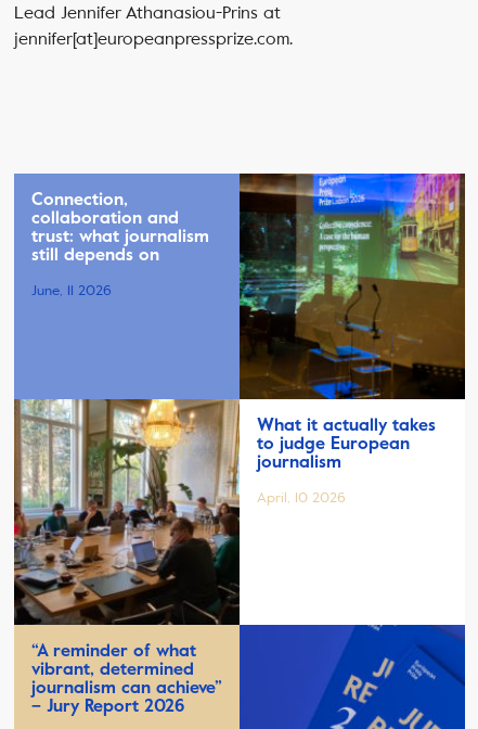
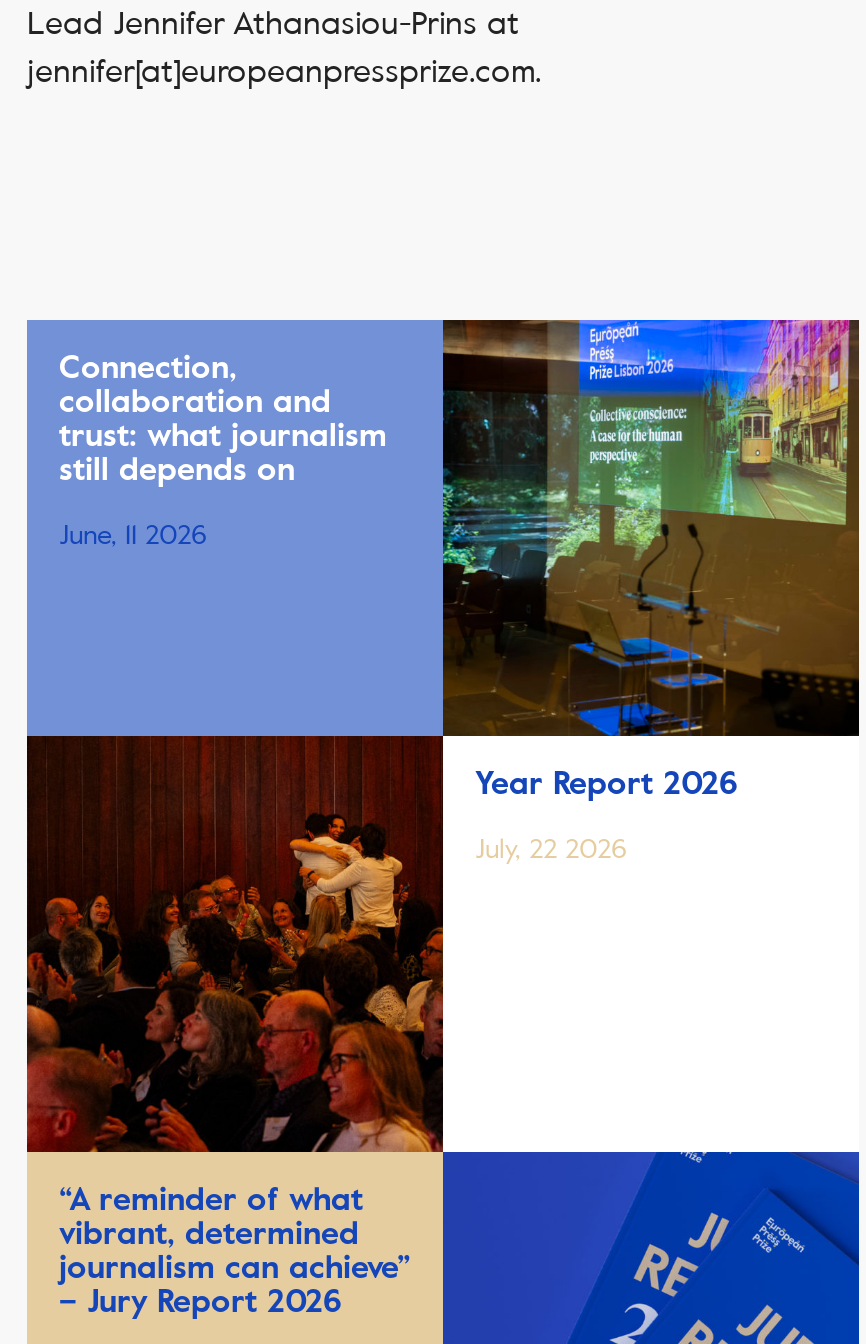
[13,398,436,626] [image] | What it actually takes | to judge European | journalism -> [25,734,737,1154] [image] | Year Report 2026
[257,489,346,506] April, 10 2026 -> [475,834,627,866] July, 22 2026

